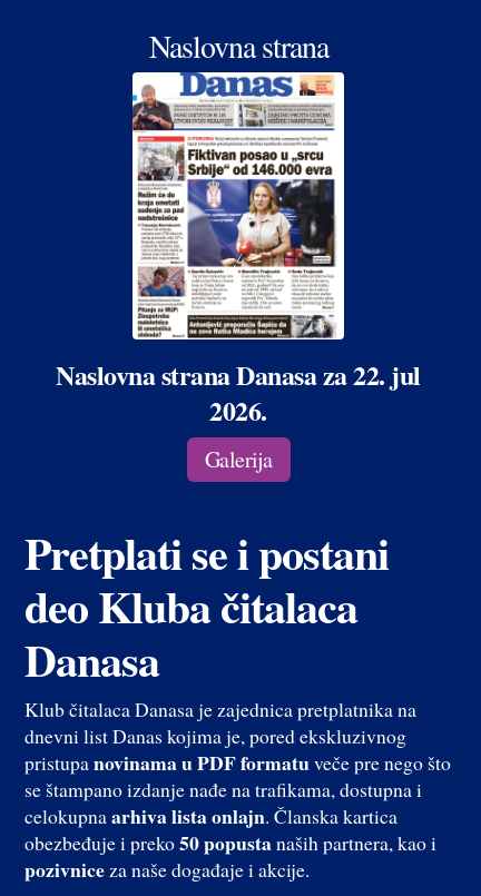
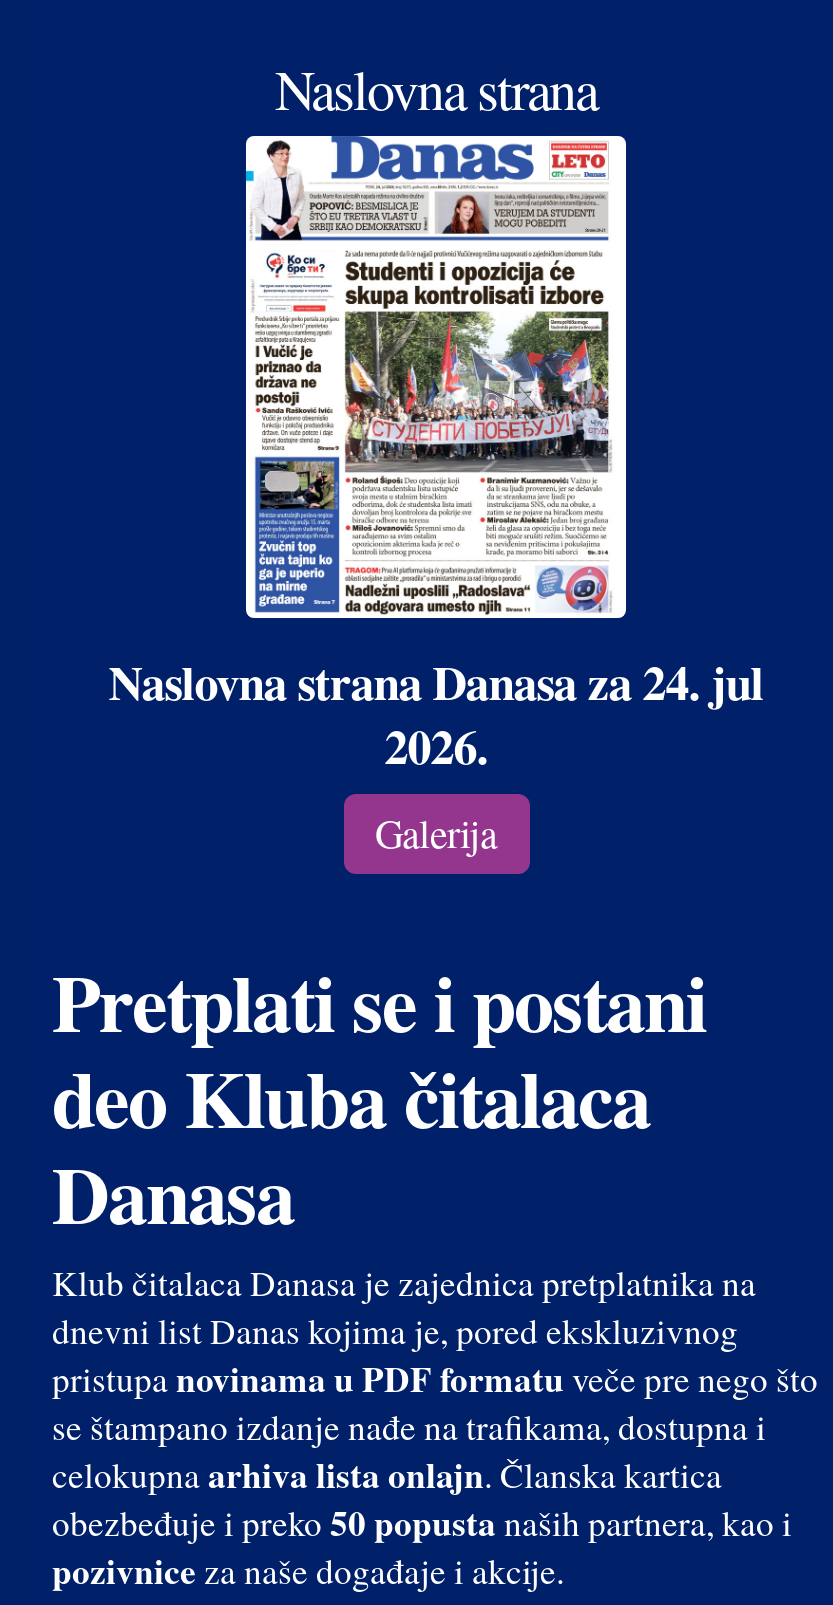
[56,73,421,394] [image] | Naslovna strana Danasa za 22. jul -> [108,140,764,716] [image] | Naslovna strana Danasa za 24. jul

